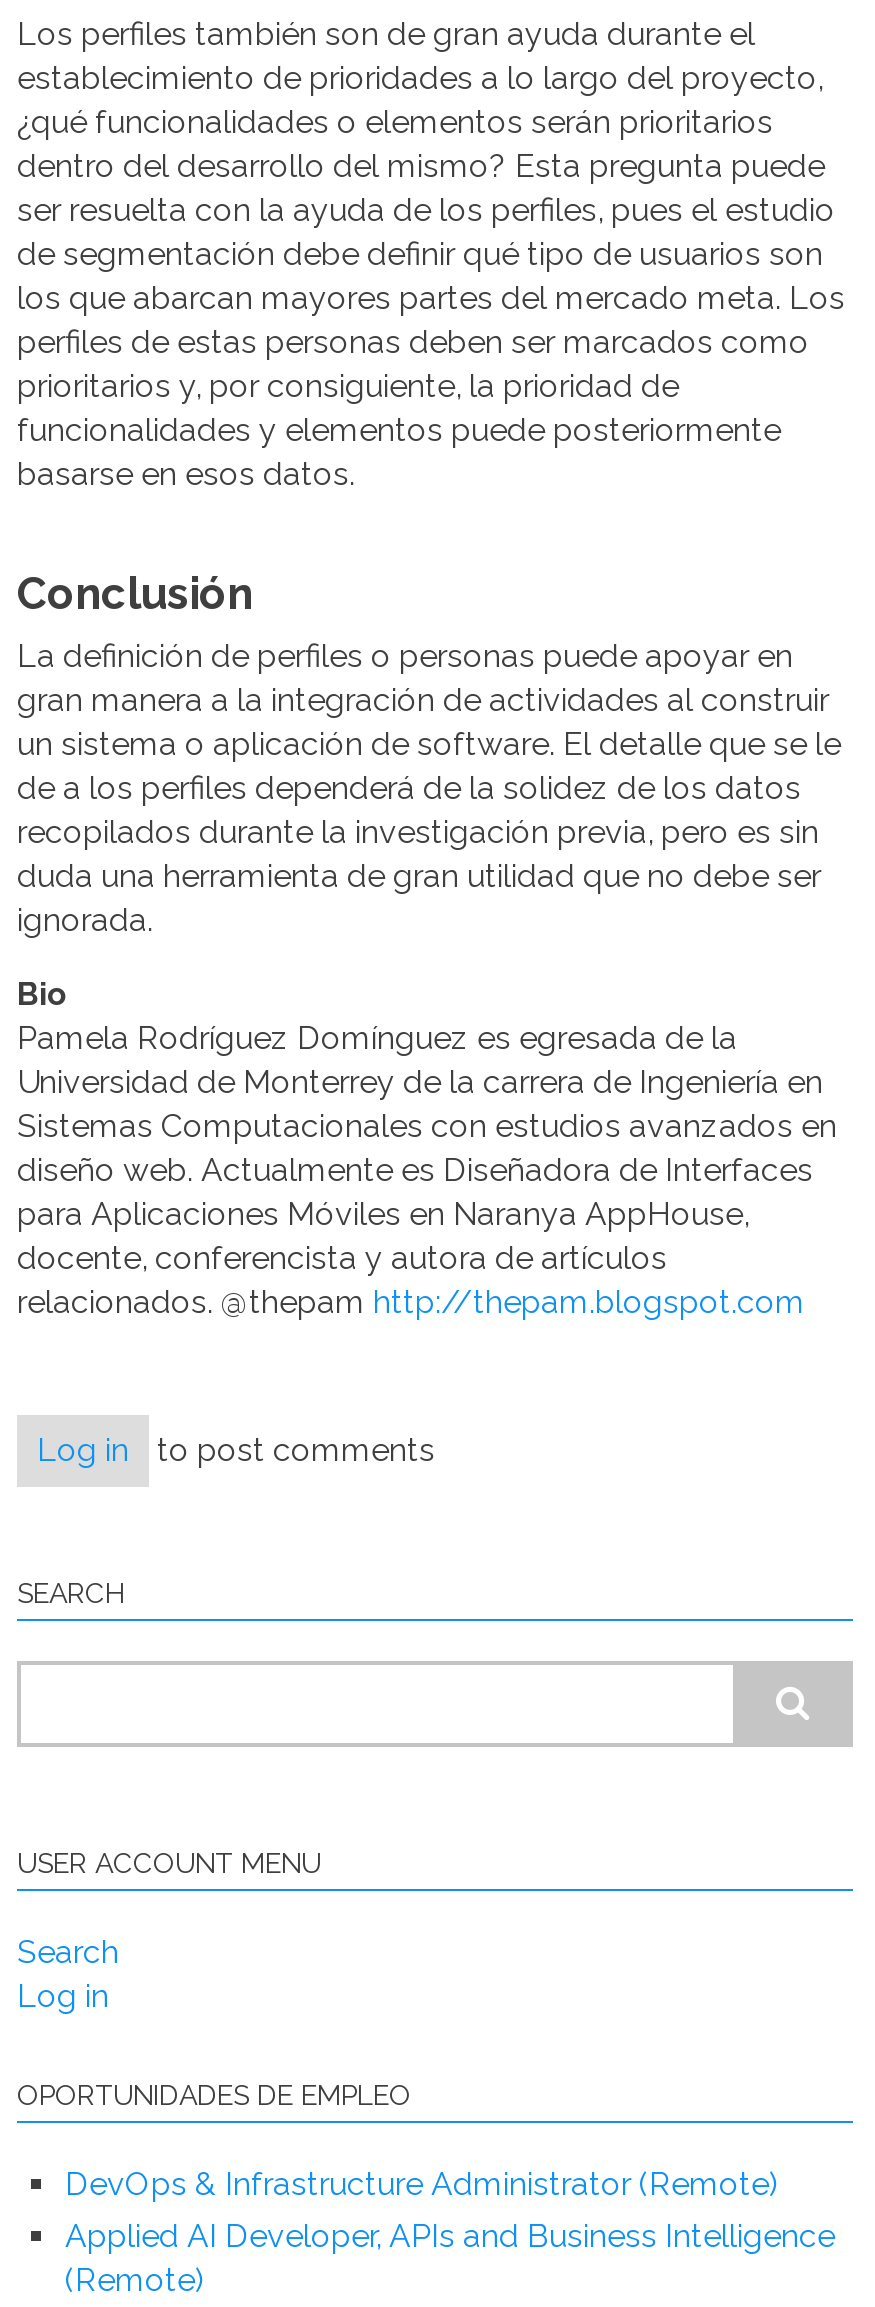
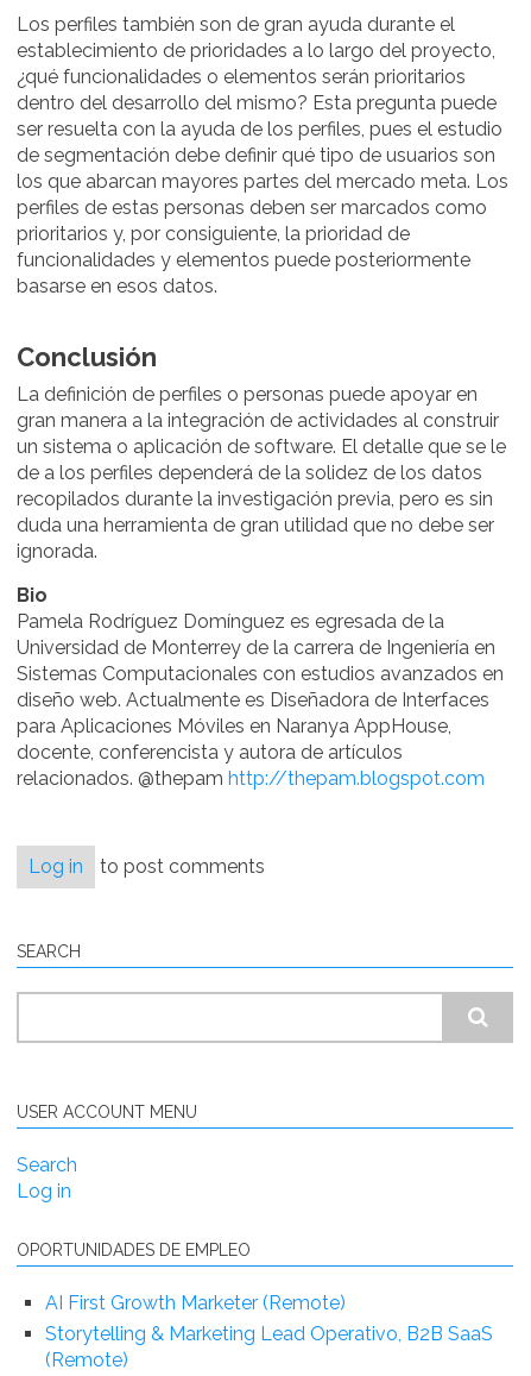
[65,2164,835,2254] DevOps & Infrastructure Administrator (Remote) | Applied AI Developer, APIs and Business Intelligence -> [45,1291,493,1345] AI First Growth Marketer (Remote) | Storytelling & Marketing Lead Operativo, B2B SaaS

